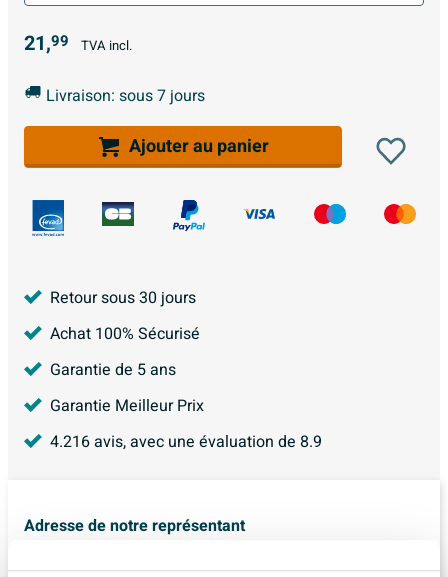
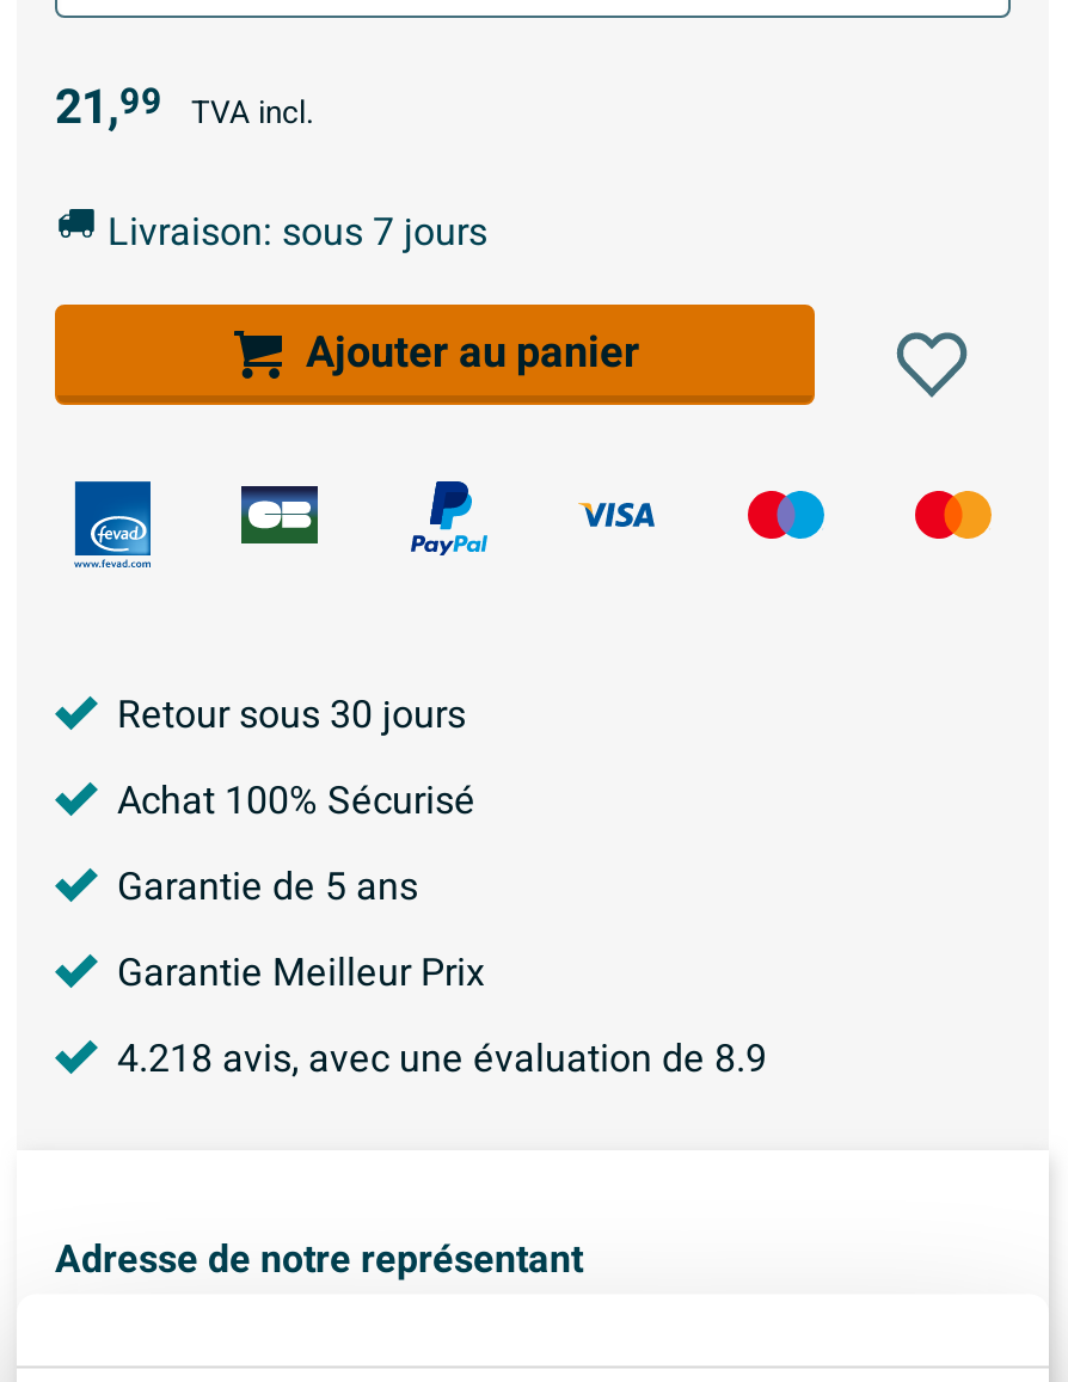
[50,430,322,454] 4.216 avis, avec une évaluation de 8.9 -> [117,1032,767,1089] 4.218 avis, avec une évaluation de 8.9

